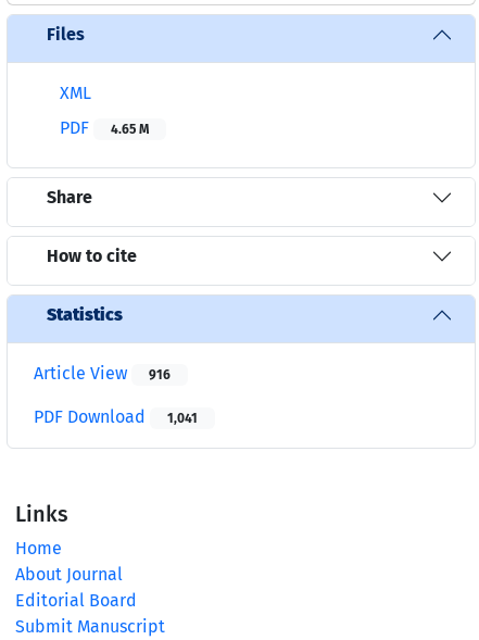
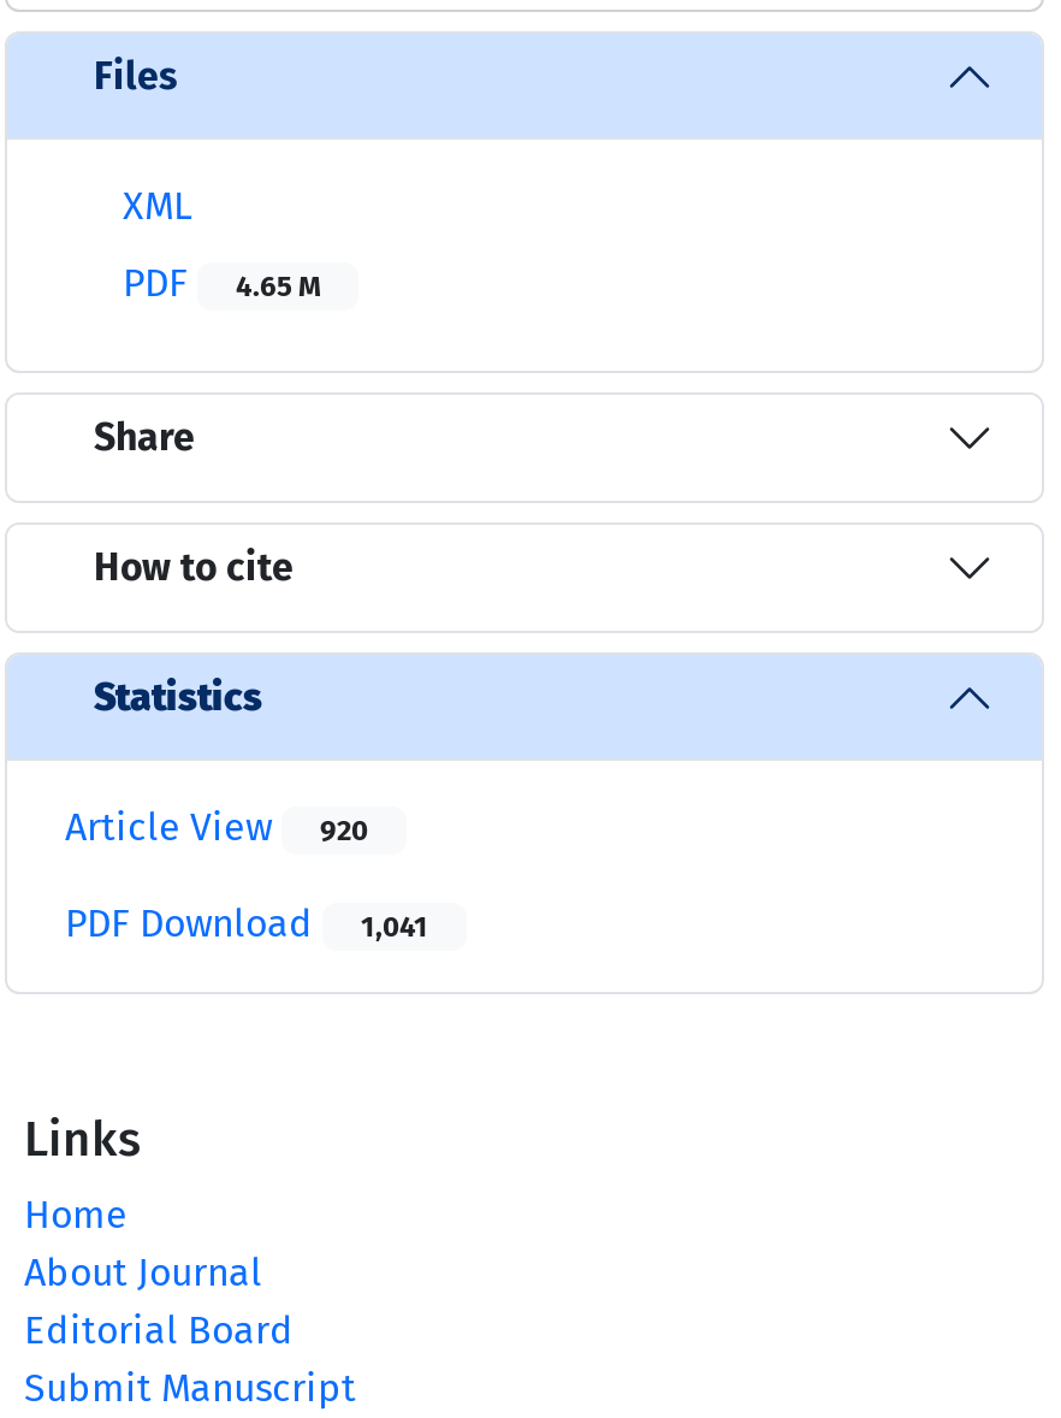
[34,363,171,383] Article View 916 -> [65,804,368,849] Article View 920

